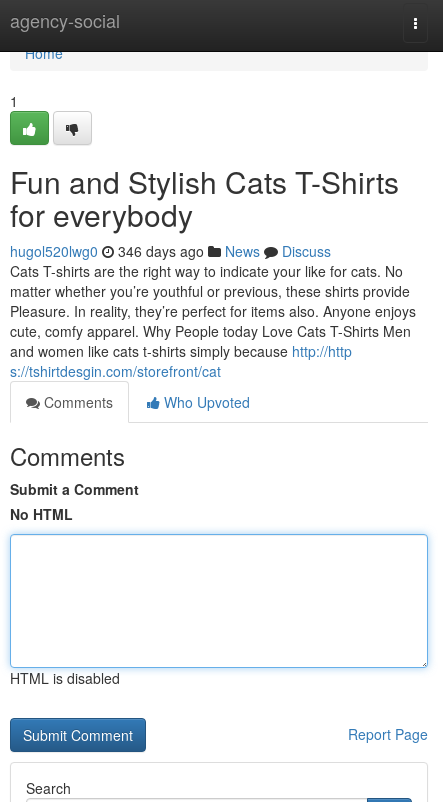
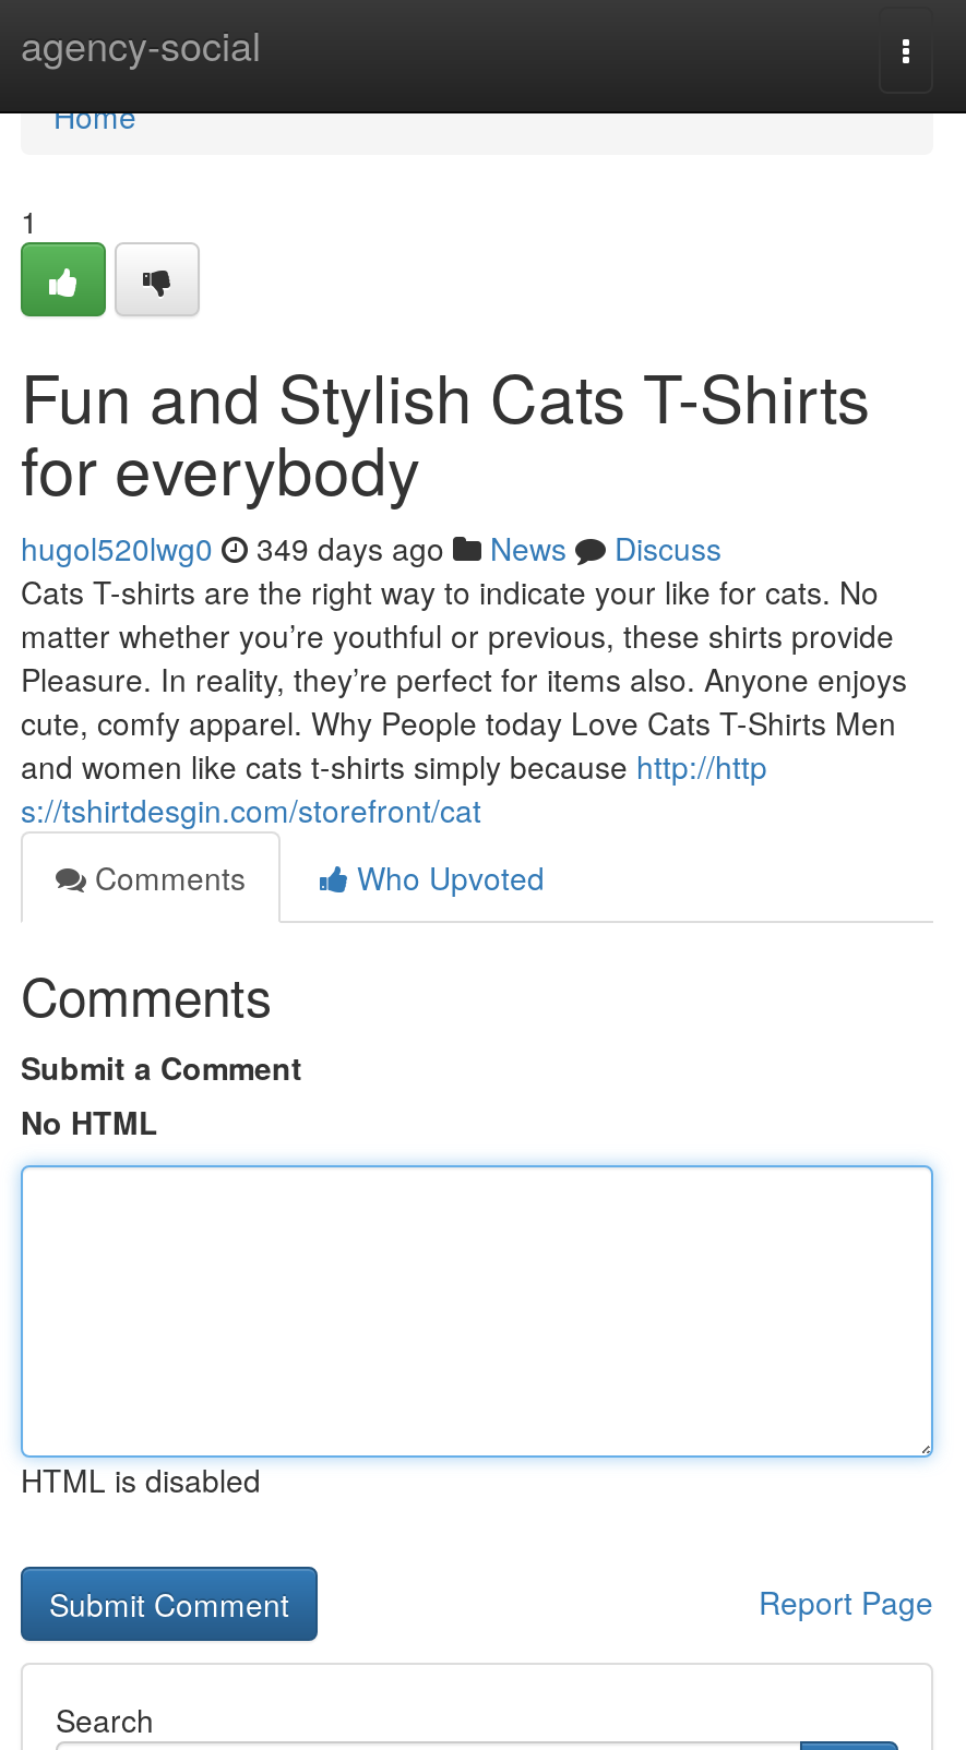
[10,241,331,261] hugol520lwg0 346 days ago News Discuss -> [21,526,721,570] hugol520lwg0 349 days ago News Discuss

